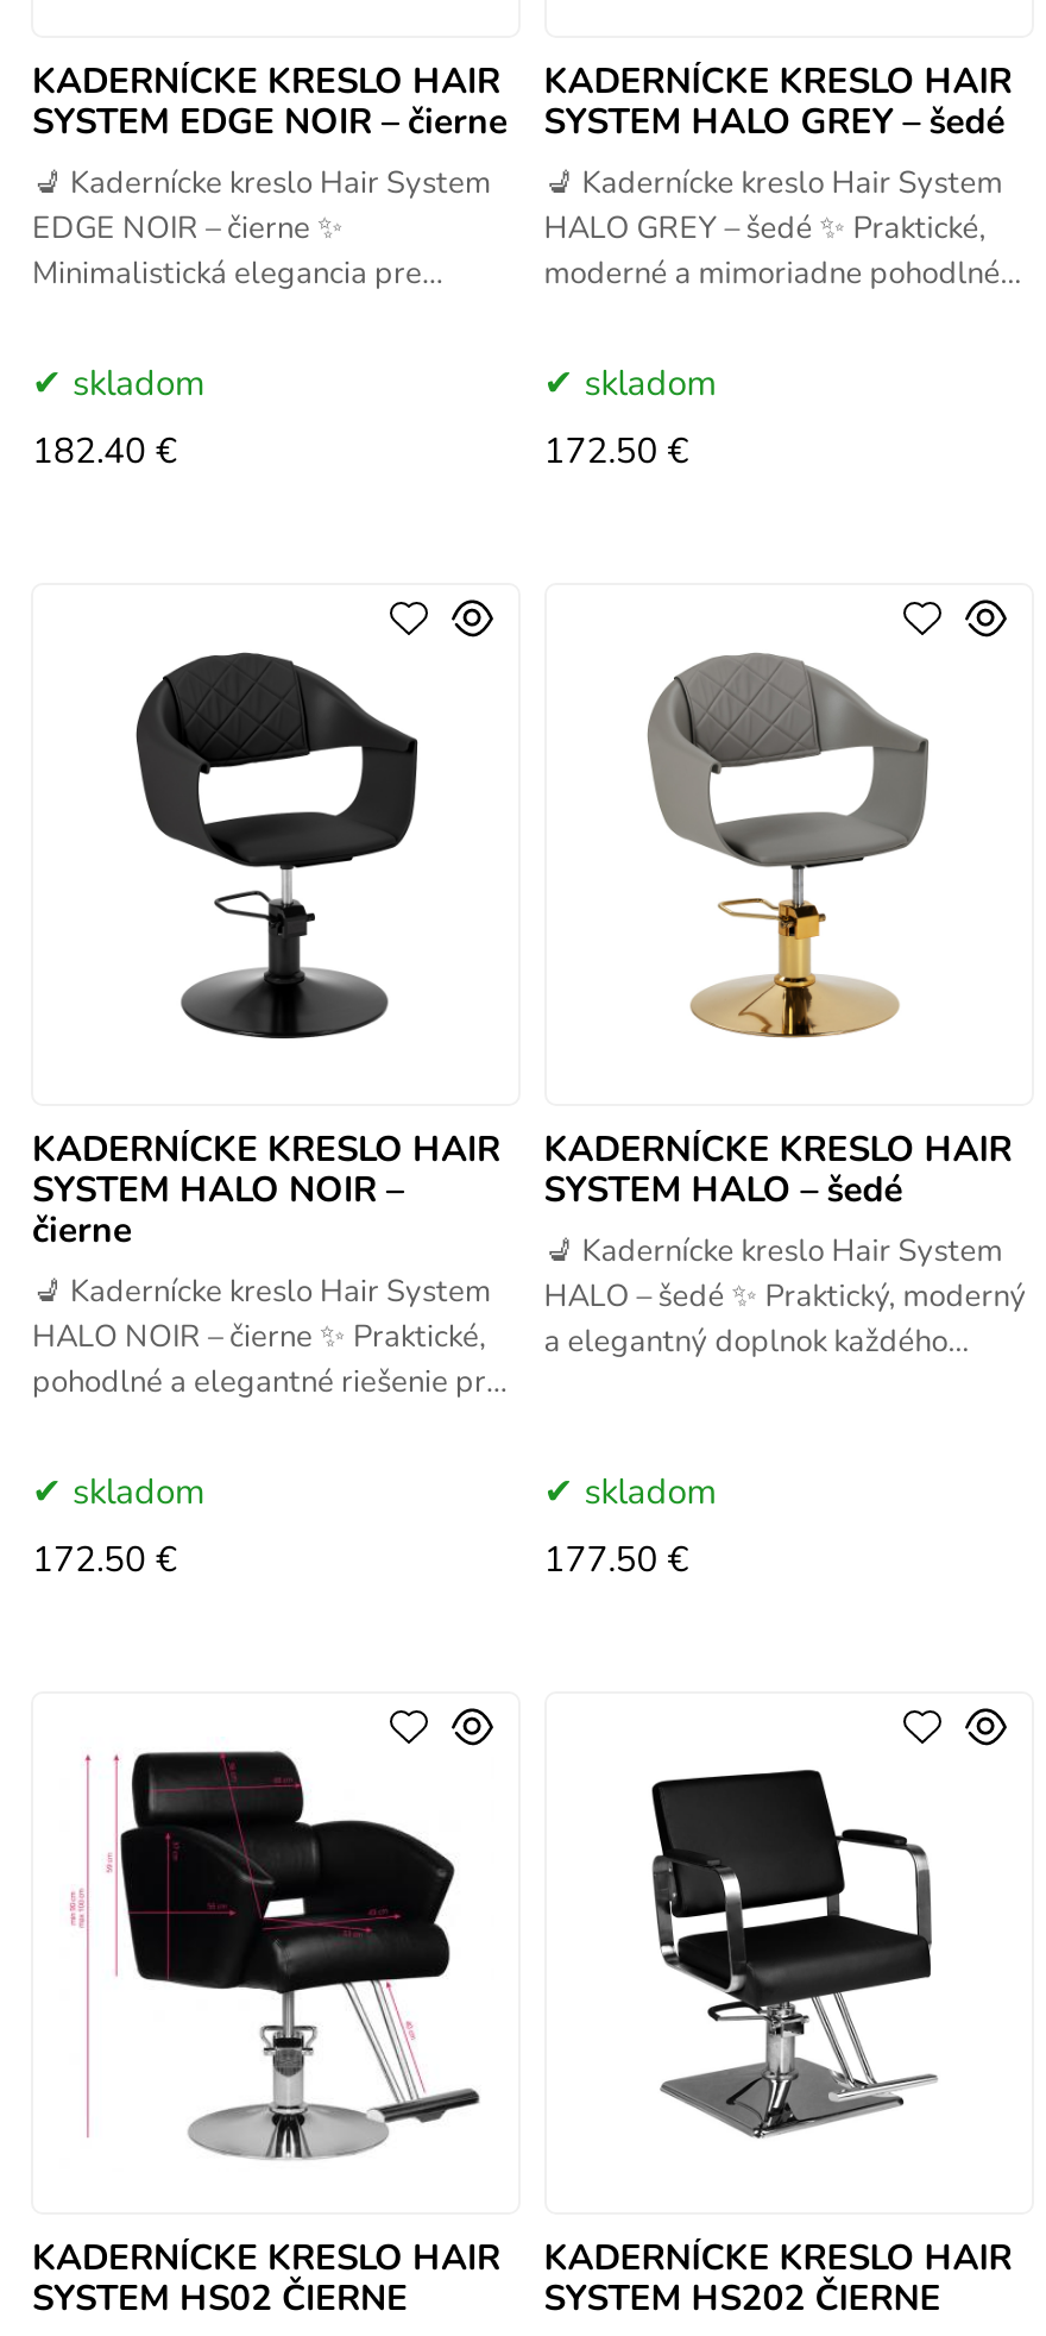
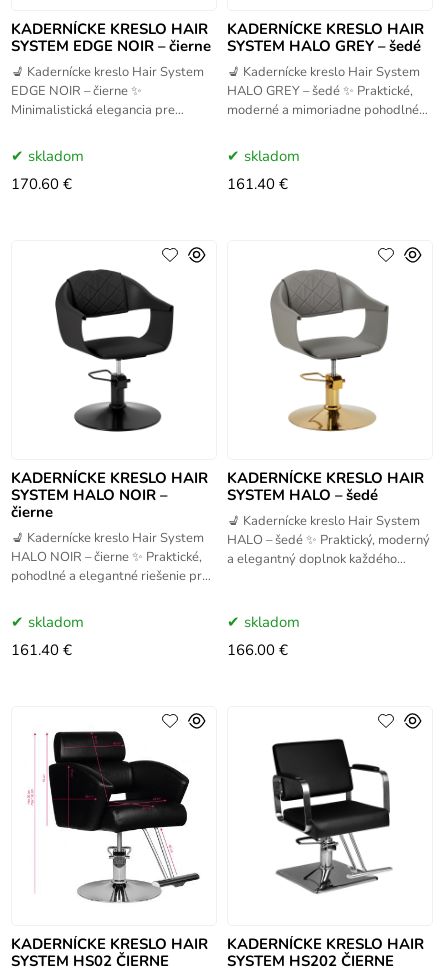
[32,426,177,474] 182.40 € -> [11,174,72,194] 170.60 €
[544,426,689,474] 172.50 € -> [227,174,288,194] 161.40 €
[32,1535,177,1582] 172.50 € -> [11,640,72,660] 161.40 €
[544,1535,689,1582] 177.50 € -> [227,640,288,660] 166.00 €

